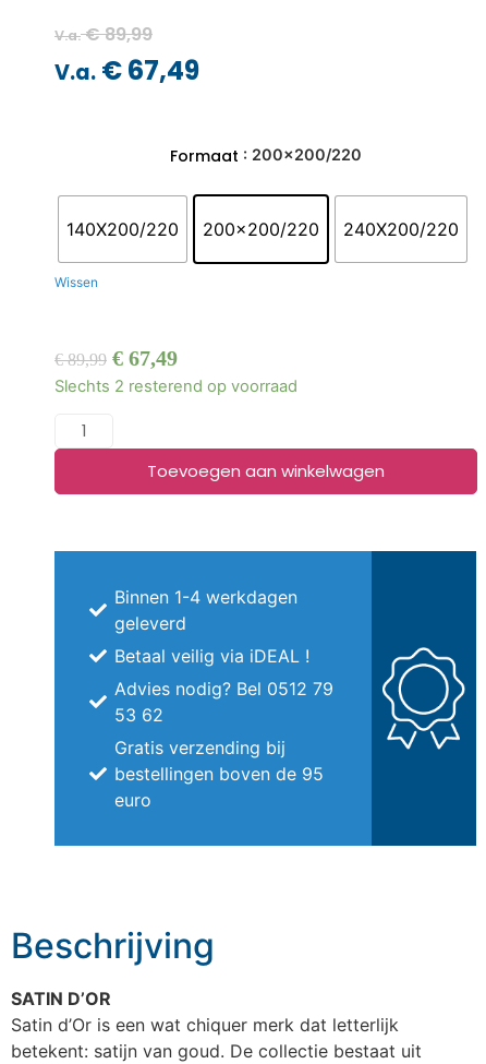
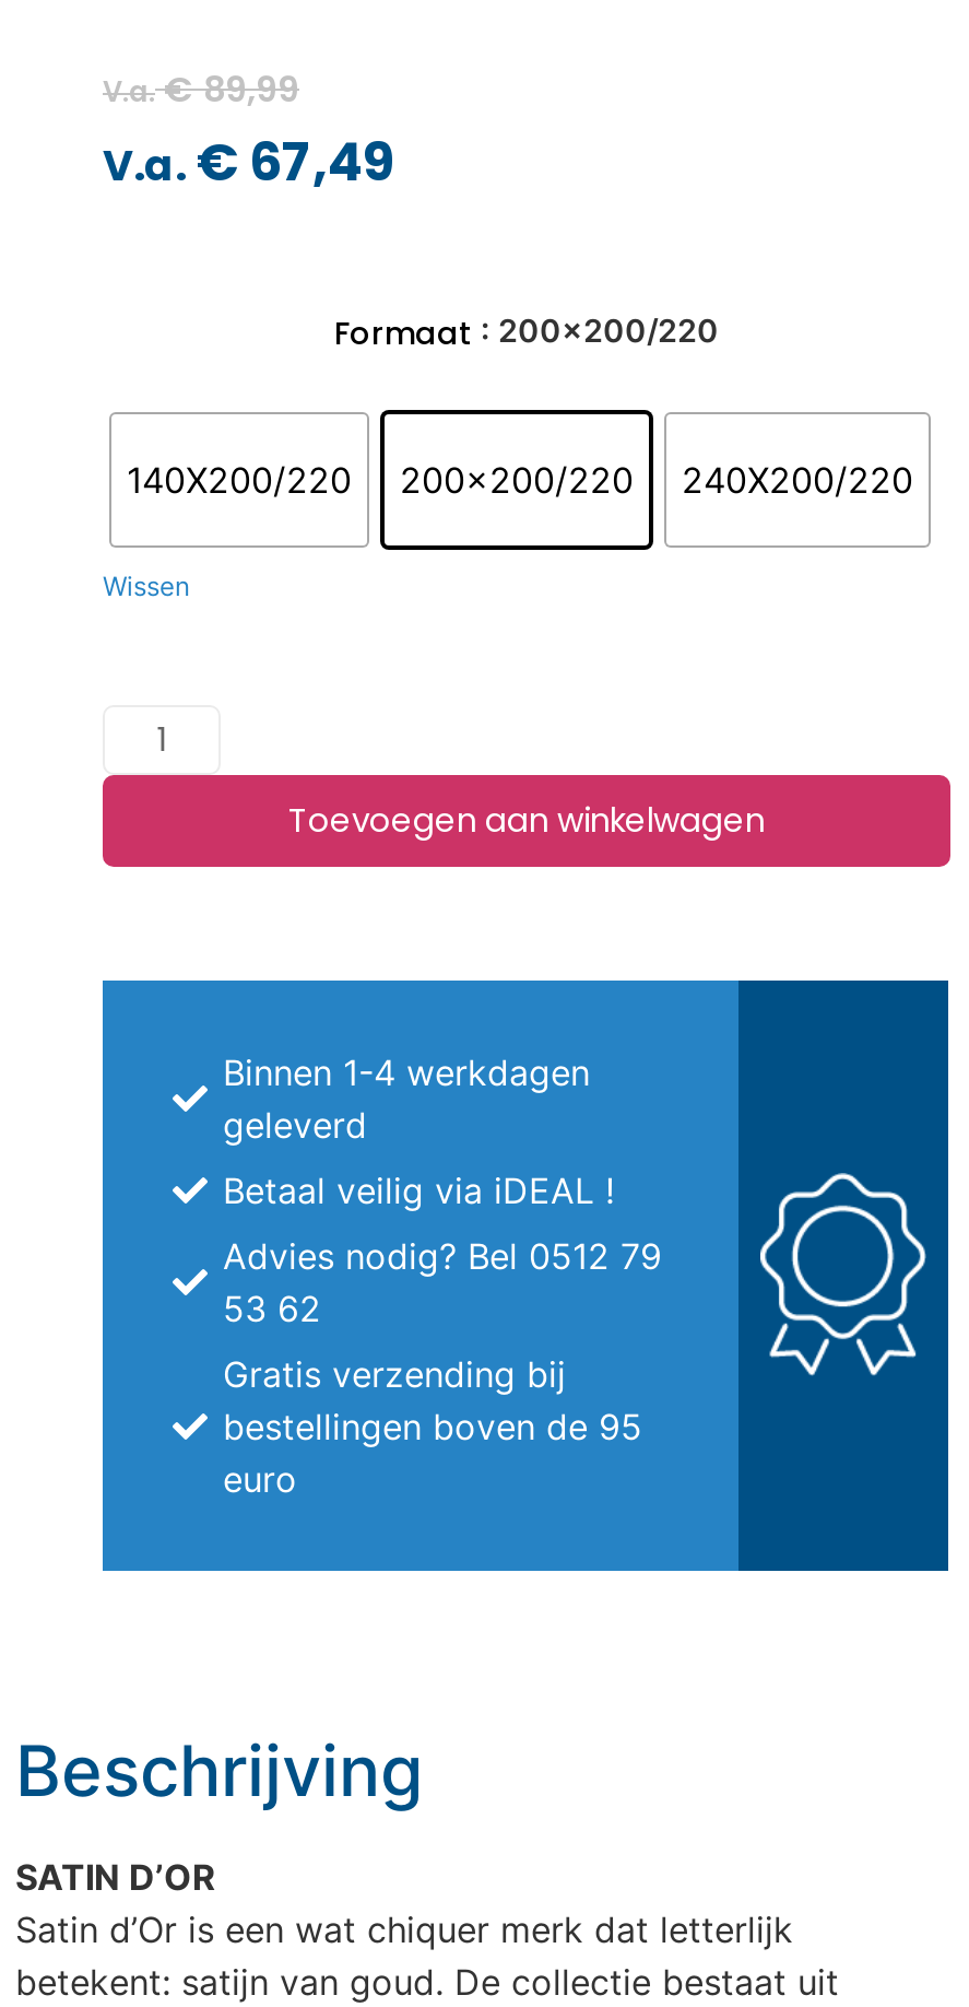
[54,346,297,396] €89,99 €67,49 | Slechts 2 resterend op voorraad -> none

